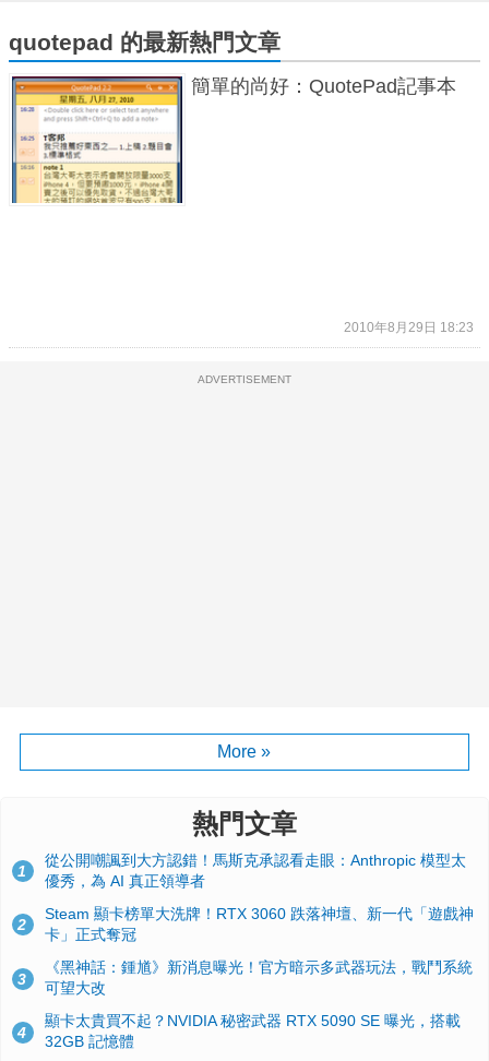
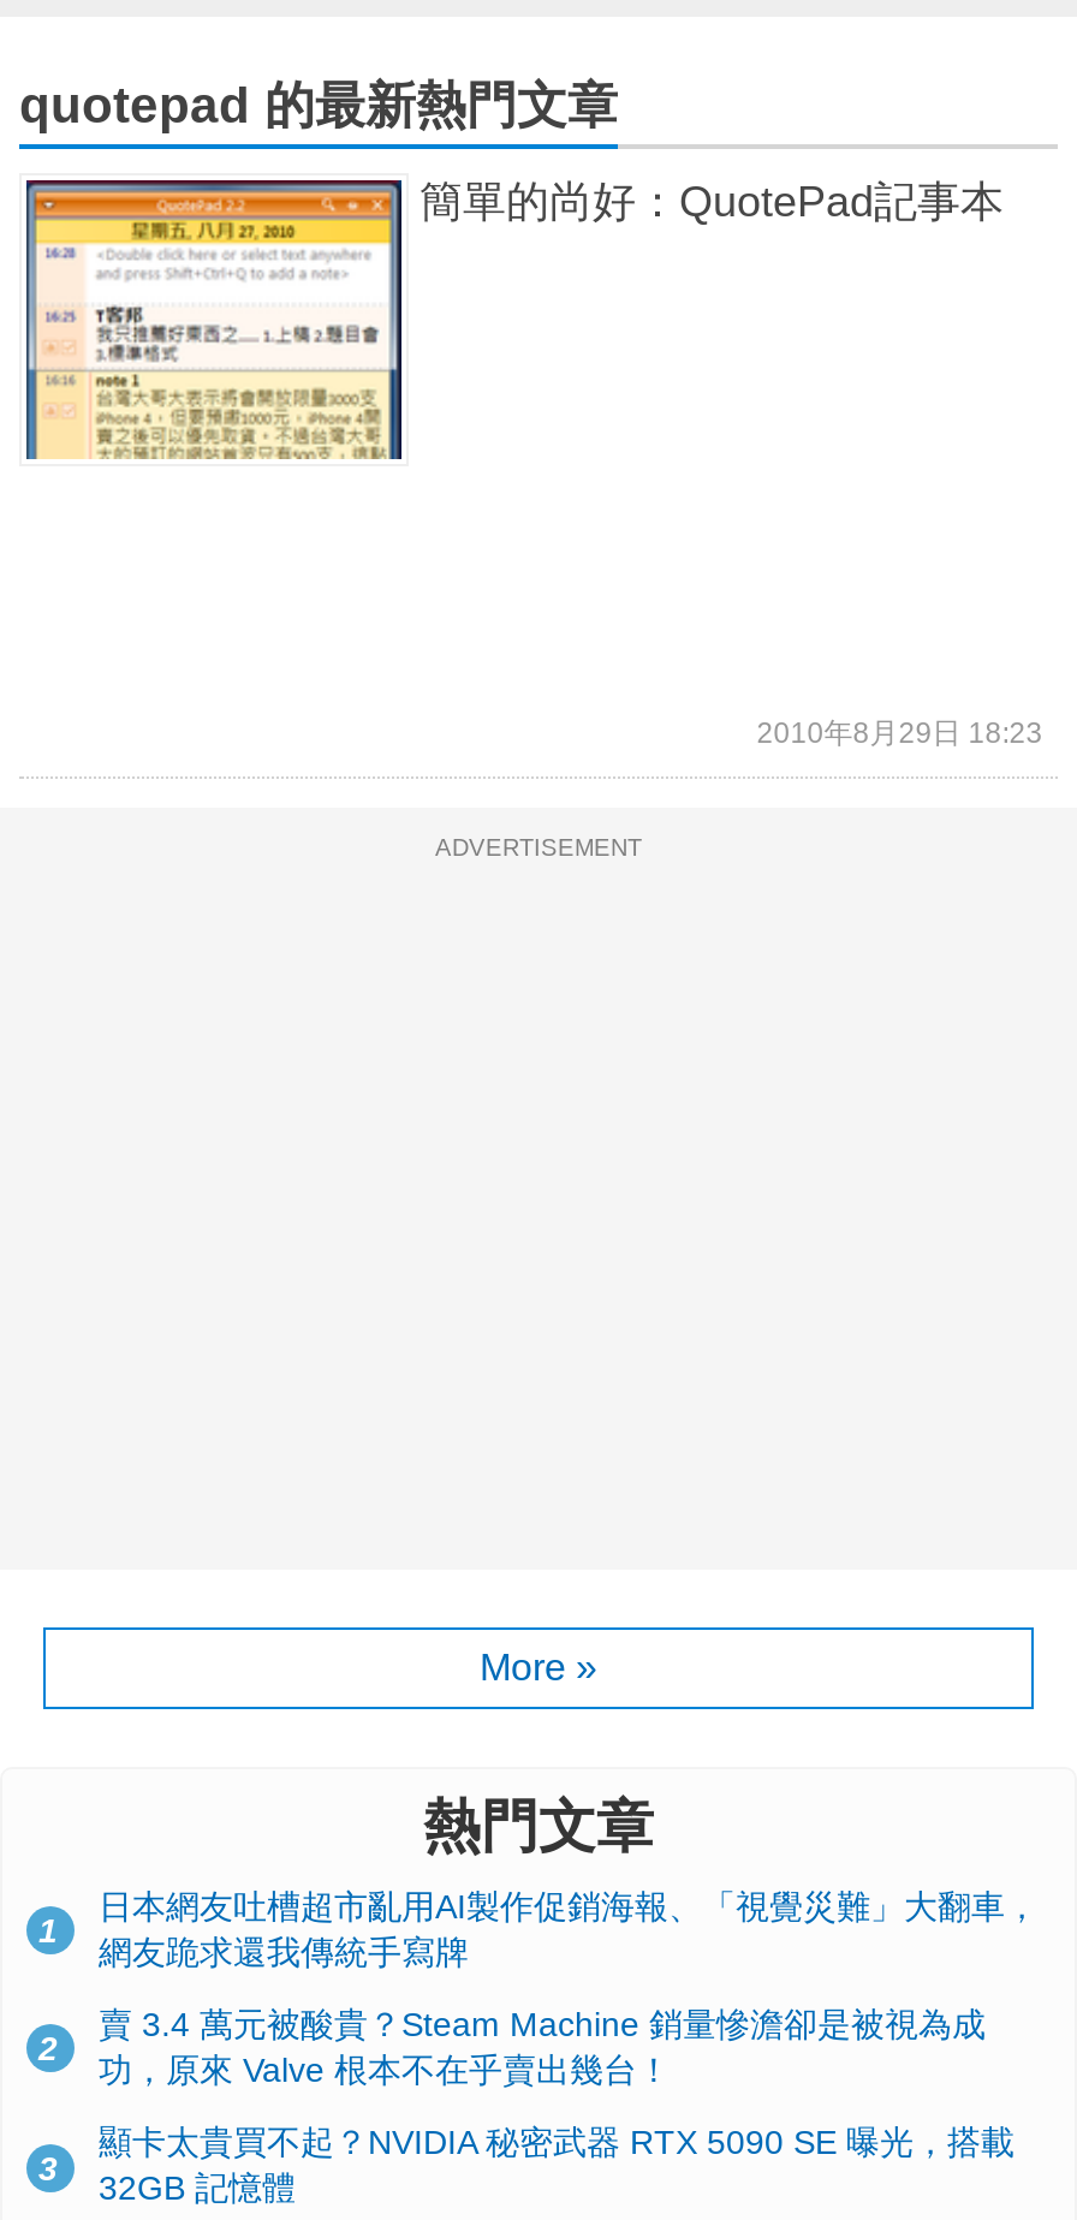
[45,851,466,889] 從公開嘲諷到大方認錯！馬斯克承認看走眼：Anthropic 模型太 | 優秀，為 AI 真正領導者 -> [99,1886,1039,1970] 日本網友吐槽超市亂用AI製作促銷海報、「視覺災難」大翻車， | 網友跪求還我傳統手寫牌
[45,905,474,943] Steam 顯卡榜單大洗牌！RTX 3060 跌落神壇、新一代「遊戲神 | 卡」正式奪冠 -> [99,2004,986,2089] 賣 3.4 萬元被酸貴？Steam Machine 銷量慘澹卻是被視為成 | 功，原來 Valve 根本不在乎賣出幾台！
[17,958,473,1041] 《黑神話：鍾馗》新消息曝光！官方暗示多武器玩法，戰鬥系統 | 可望大改 | 4 -> none

